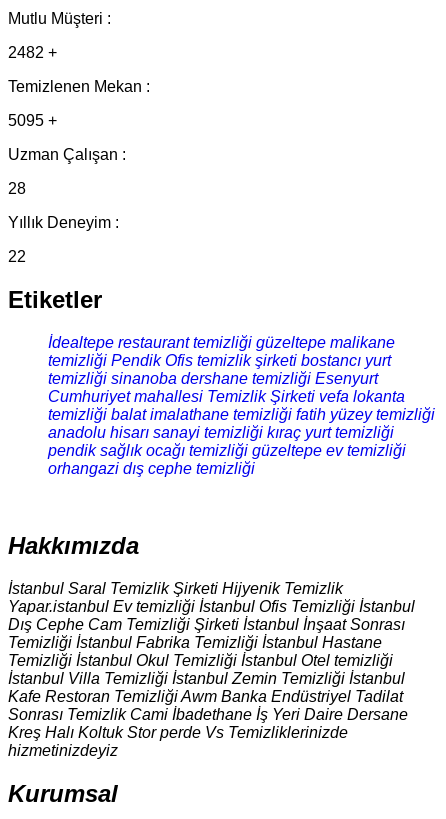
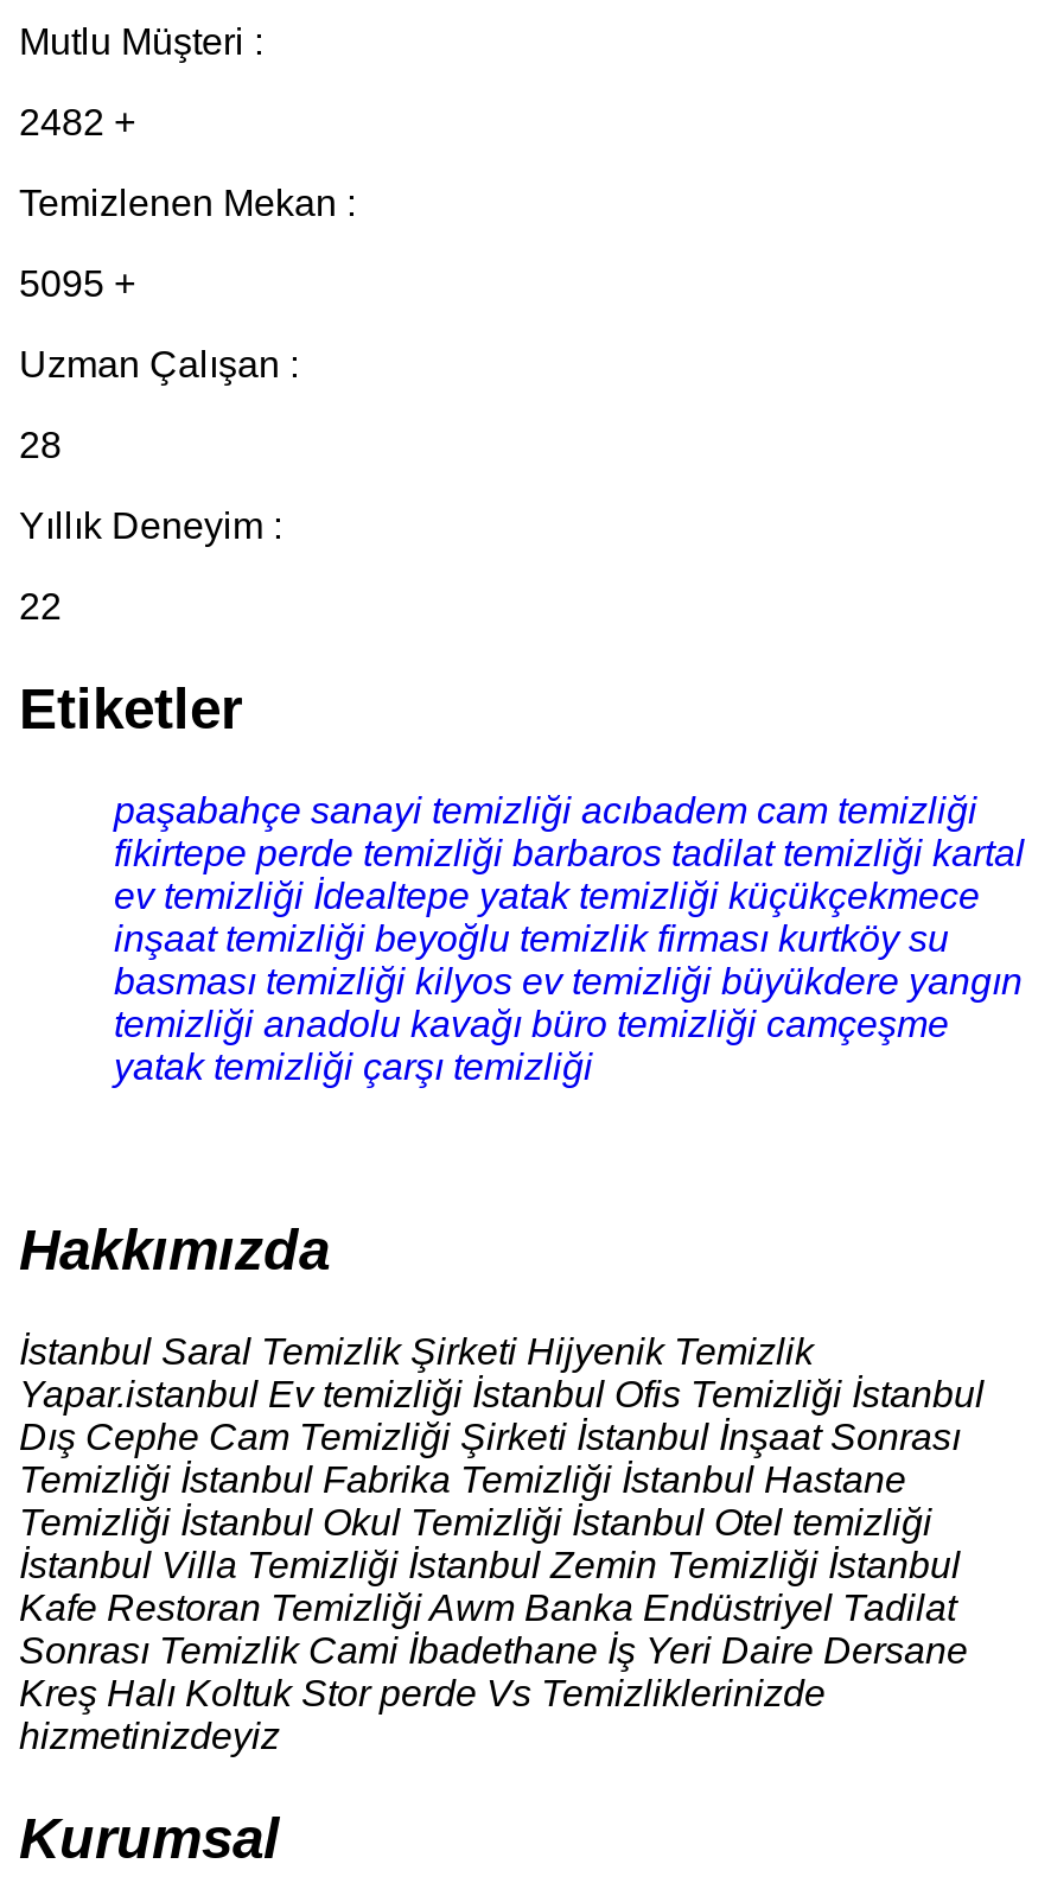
[48,334,435,477] İdealtepe restaurant temizliği güzeltepe malikane | temizliği Pendik Ofis temizlik şirketi bostancı yurt | temizliği sinanoba dershane temizliği Esenyurt | Cumhuriyet mahallesi Temizlik Şirketi vefa lokanta | temizliği balat imalathane temizliği fatih yüzey temizliği | anadolu hisarı sanayi temizliği kıraç yurt temizliği | pendik sağlık ocağı temizliği güzeltepe ev temizliği | orhangazi dış cephe temizliği -> [114,790,1025,1087] paşabahçe sanayi temizliği acıbadem cam temizliği | fikirtepe perde temizliği barbaros tadilat temizliği kartal | ev temizliği İdealtepe yatak temizliği küçükçekmece | inşaat temizliği beyoğlu temizlik firması kurtköy su | basması temizliği kilyos ev temizliği büyükdere yangın | temizliği anadolu kavağı büro temizliği camçeşme | yatak temizliği çarşı temizliği

